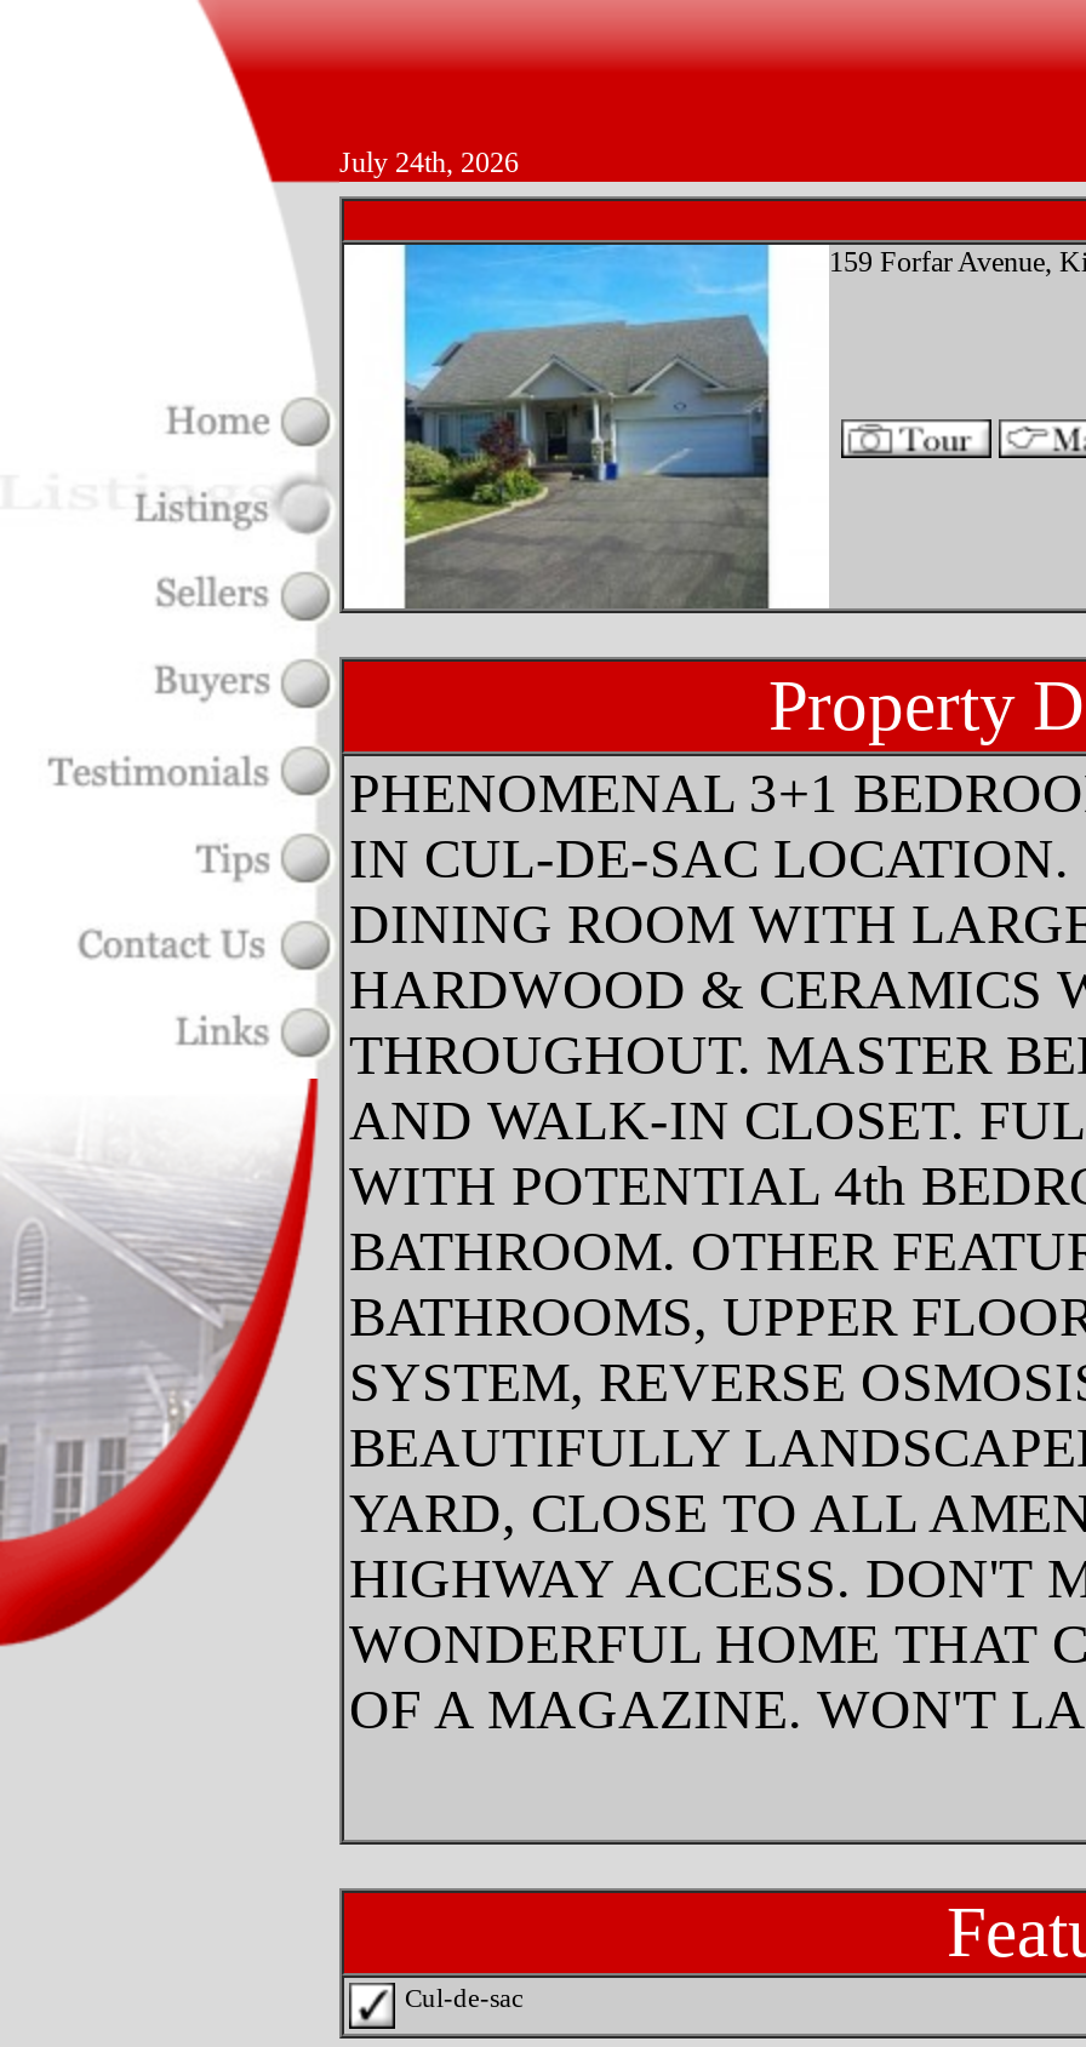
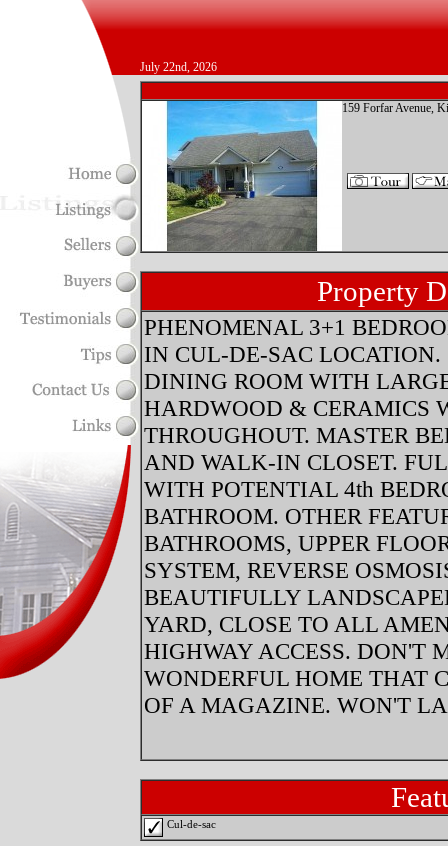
[339,145,519,179] July 24th, 2026 -> [140,60,217,74] July 22nd, 2026

